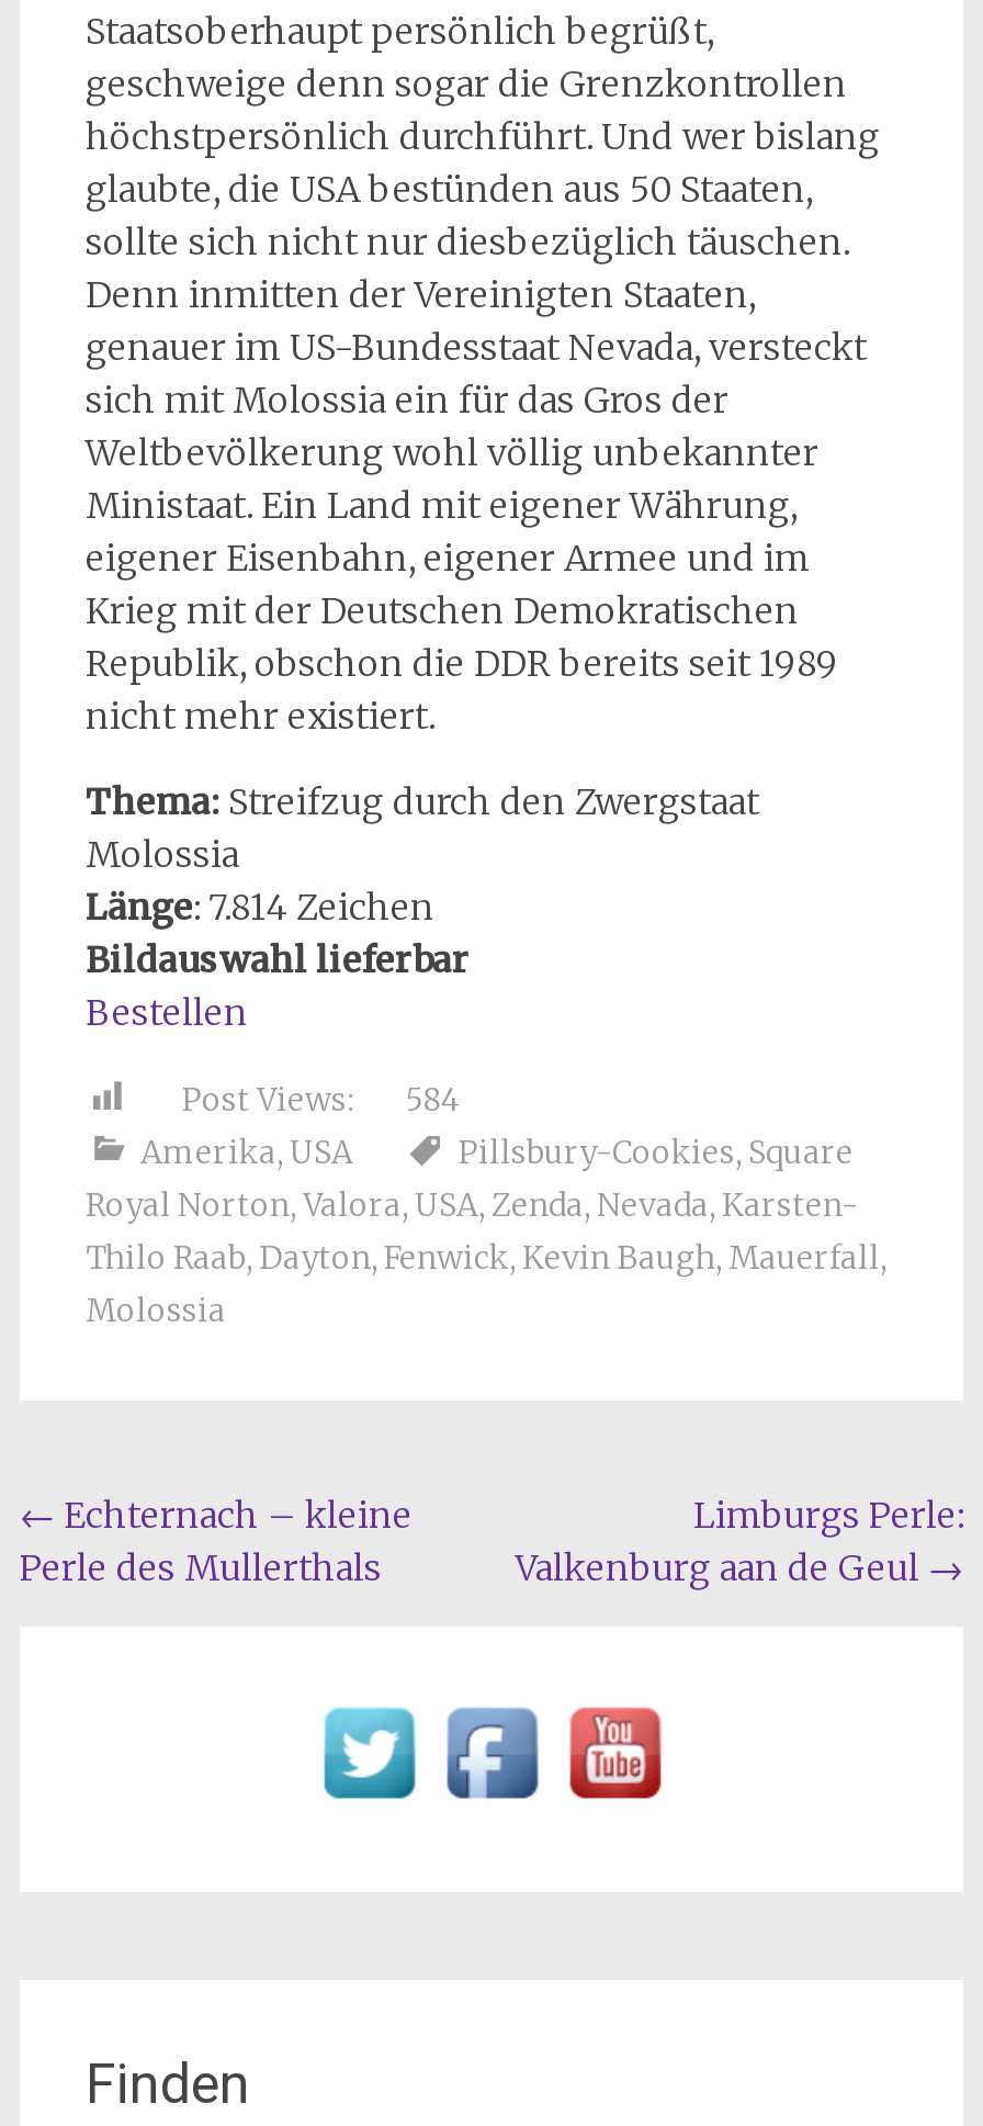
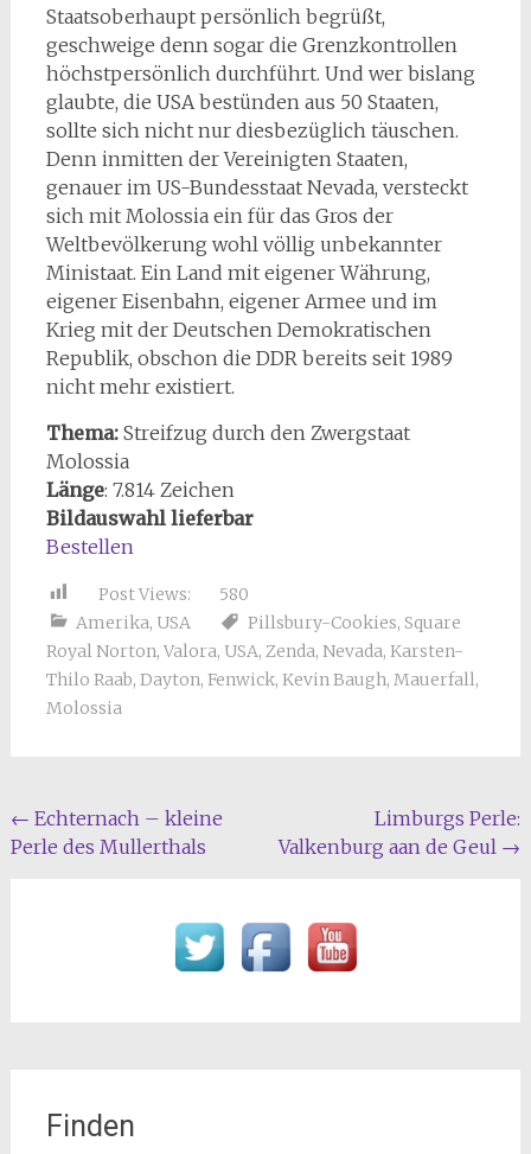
[182,1079,459,1118] Post Views: 584 -> [98,583,249,604] Post Views: 580

